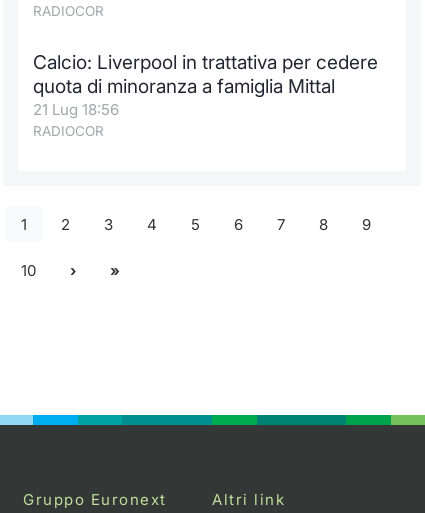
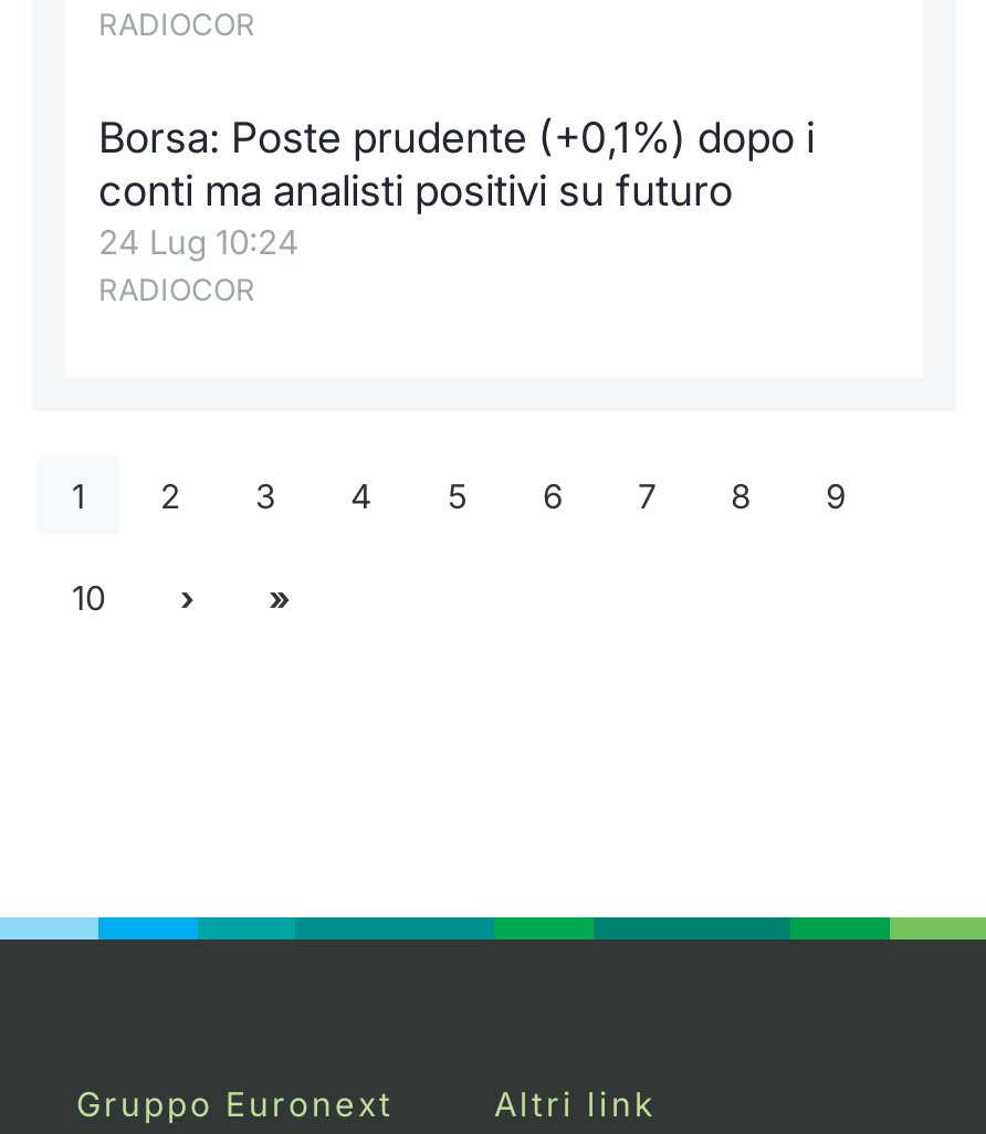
[33,51,378,119] Calcio: Liverpool in trattativa per cedere | quota di minoranza a famiglia Mittal | 21 Lug 18:56 -> [98,113,815,263] Borsa: Poste prudente (+0,1%) dopo i | conti ma analisti positivi su futuro | 24 Lug 10:24

